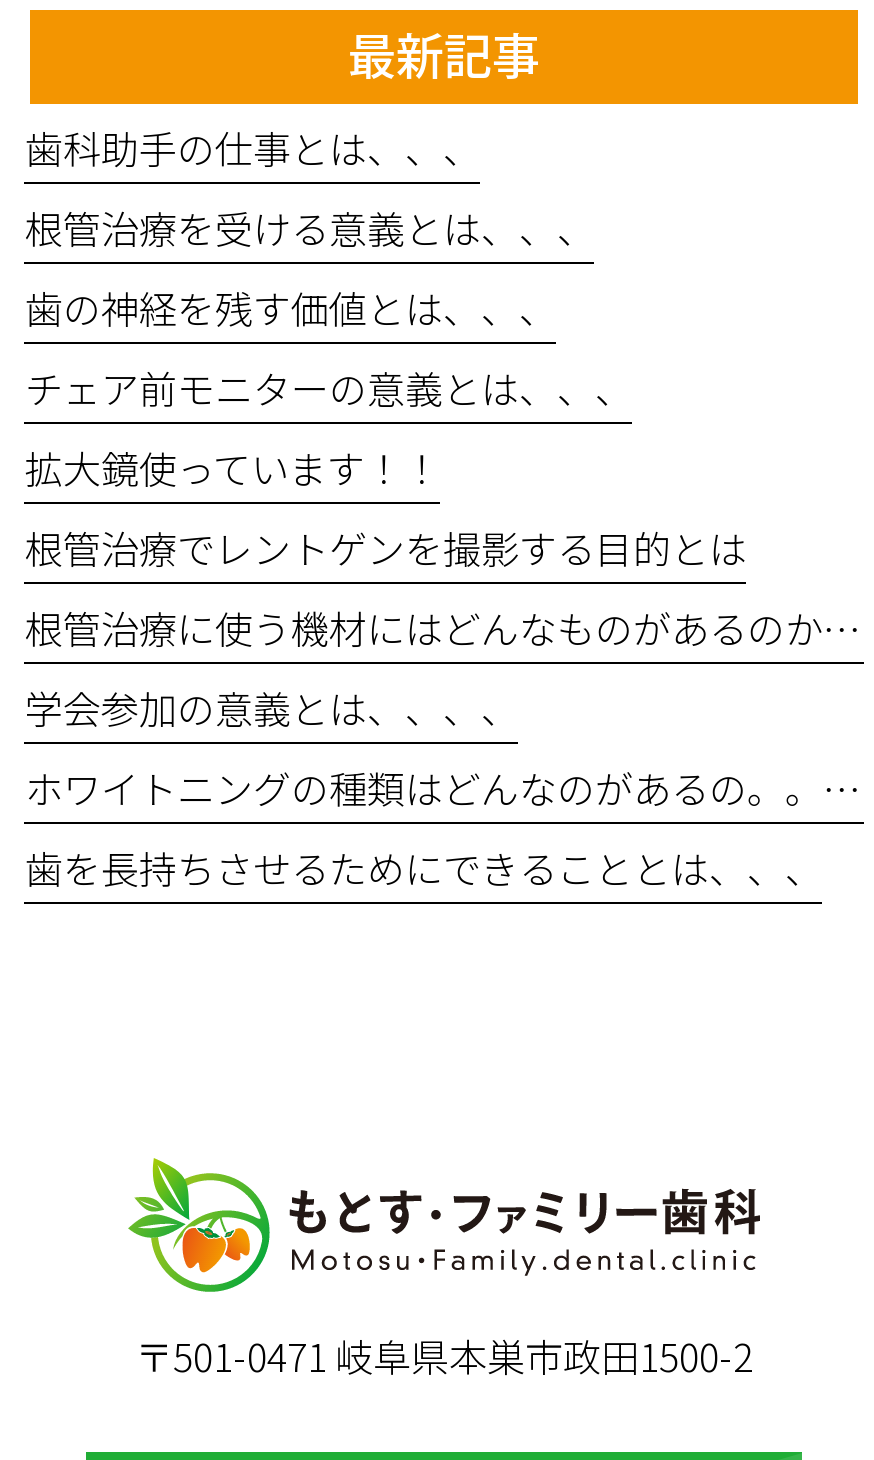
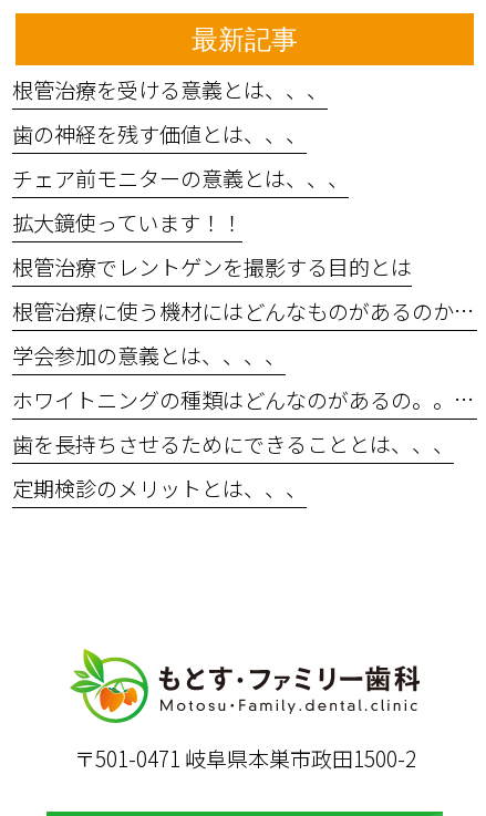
[25,120,481,176] 歯科助手の仕事とは、、、 -> none
moved [25,200,823,896] -> [13,74,454,460]: 根管治療を受ける意義とは、、、 | 歯の神経を残す価値とは、、、 | チェア前モニターの意義とは、、、 | 拡大鏡使っています！！ | 根管治療でレントゲンを撮影する目的とは | 学会参加の意義とは、、、、 | 歯を長持ちさせるためにできることとは、、、
none -> [13,473,307,504] 定期検診のメリットとは、、、

